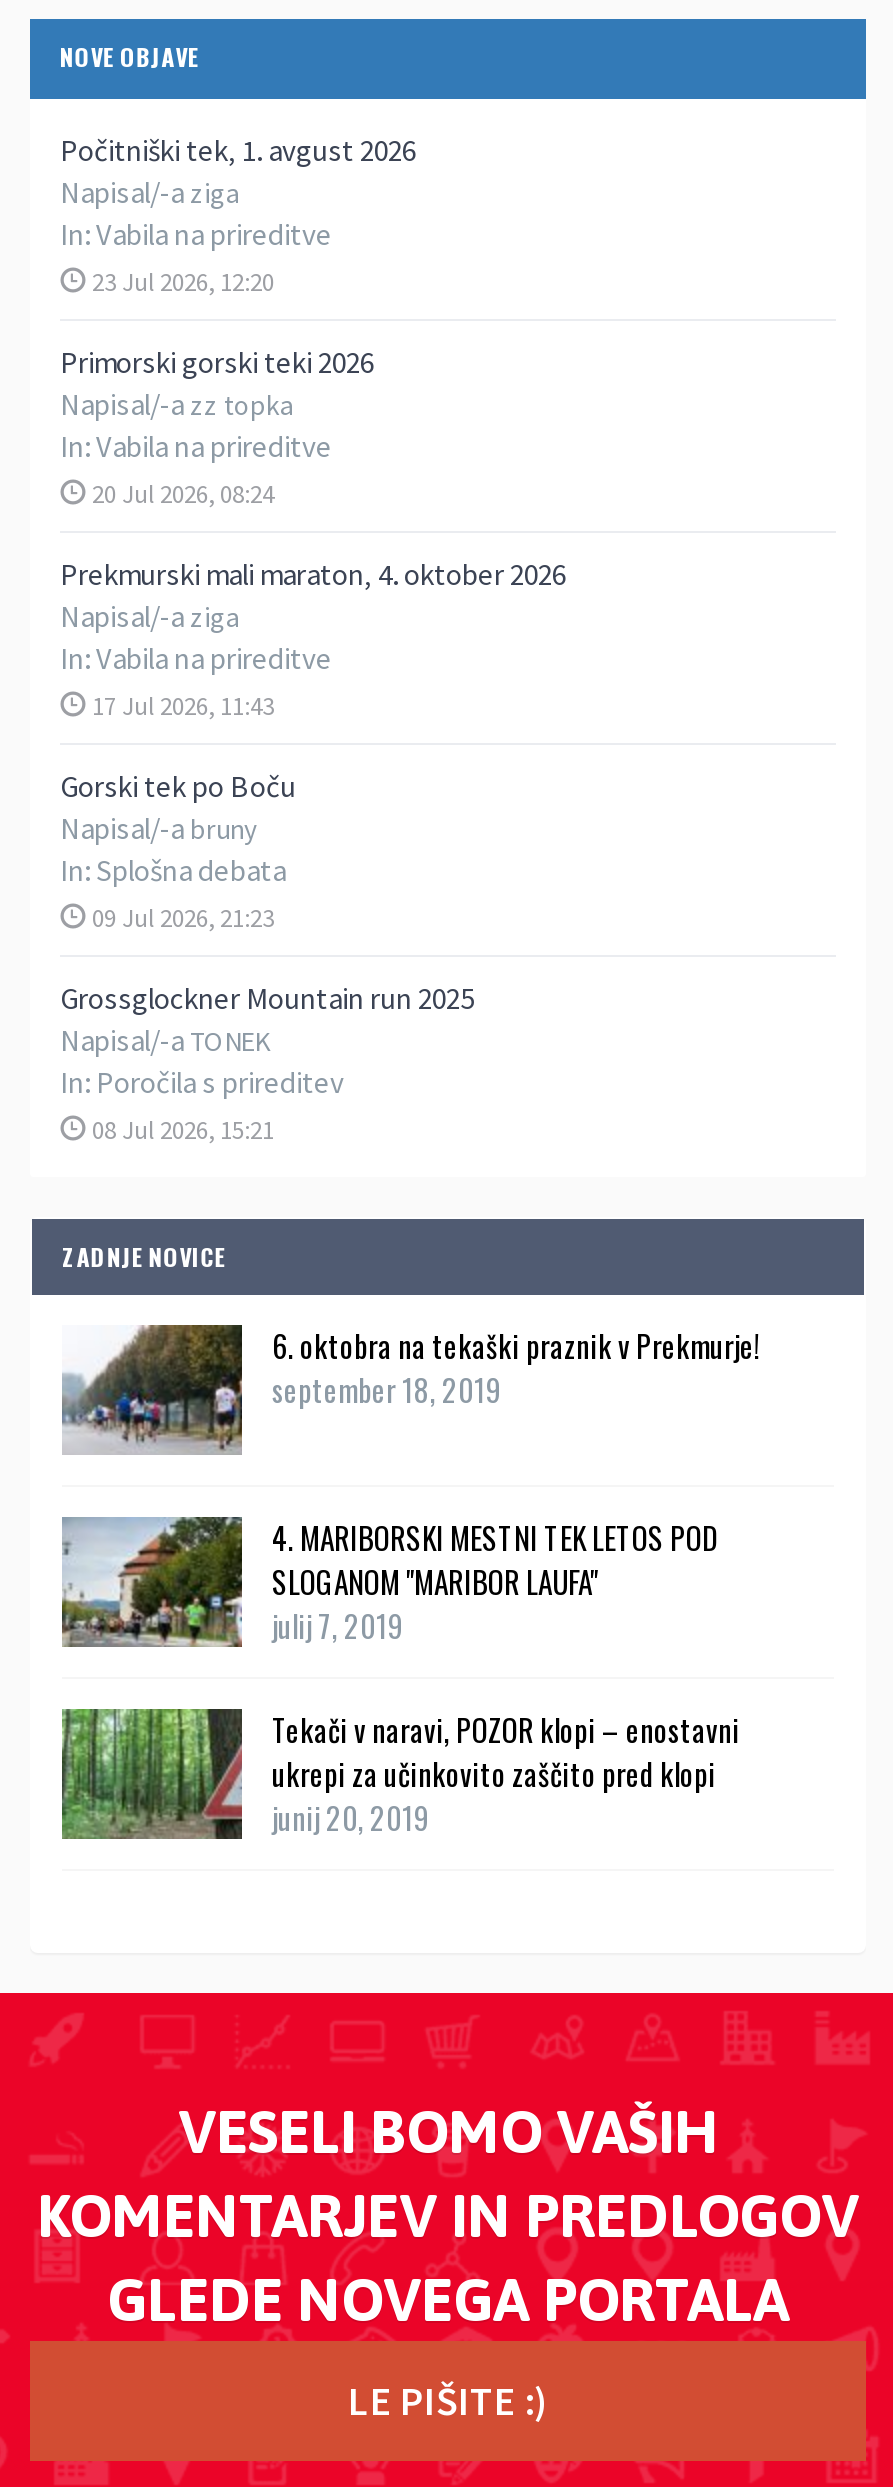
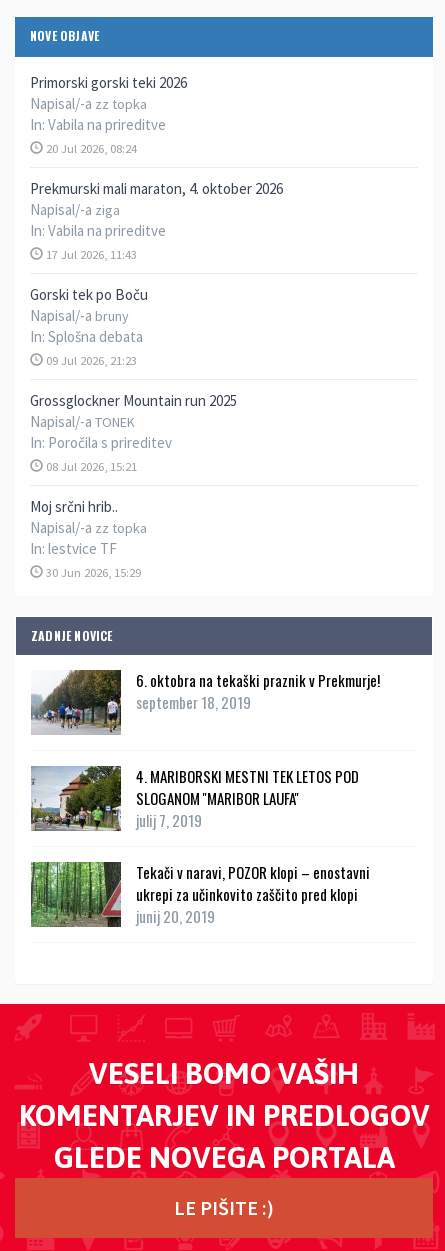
[60,131,416,297] Počitniški tek, 1. avgust 2026 | Napisal/-a ziga | In:Vabila na prireditve | 23 Jul 2026, 12:20 -> none
moved [60,343,566,1145] -> [30,73,283,474]: Primorski gorski teki 2026 | Napisal/-a zz topka | In:Vabila na prireditve | ... | In: Poročila s prireditev | 08 Jul 2026, 15:21
none -> [30,497,147,580] Moj srčni hrib.. | Napisal/-a zz topka | In: lestvice TF | 30 Jun 2026, 15:29

